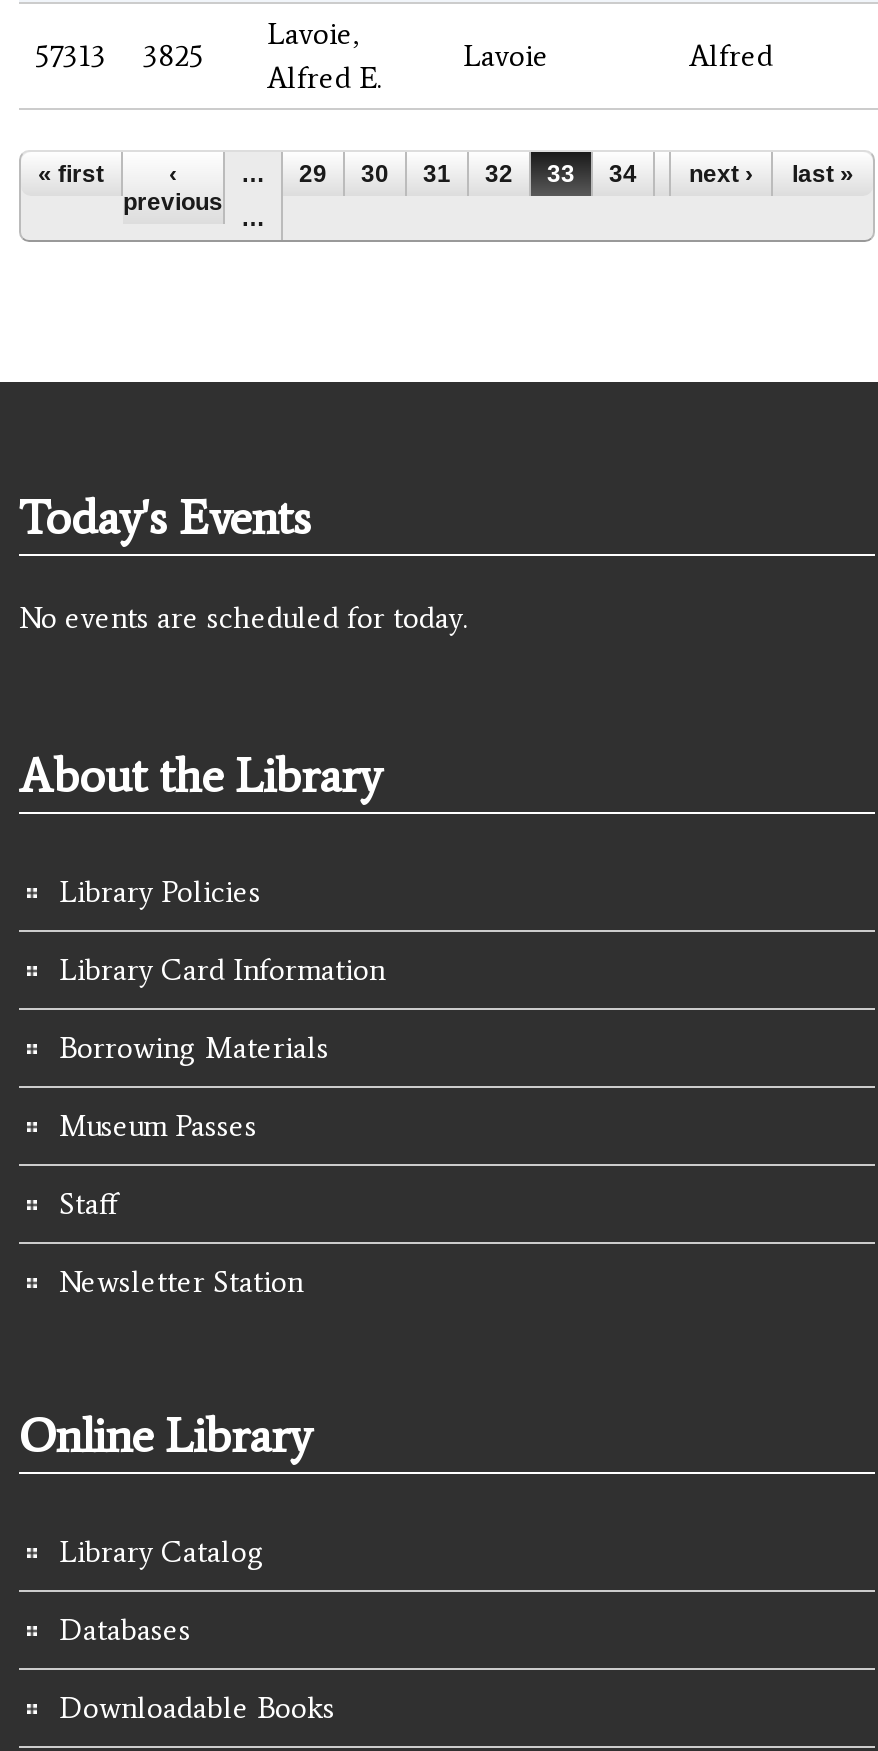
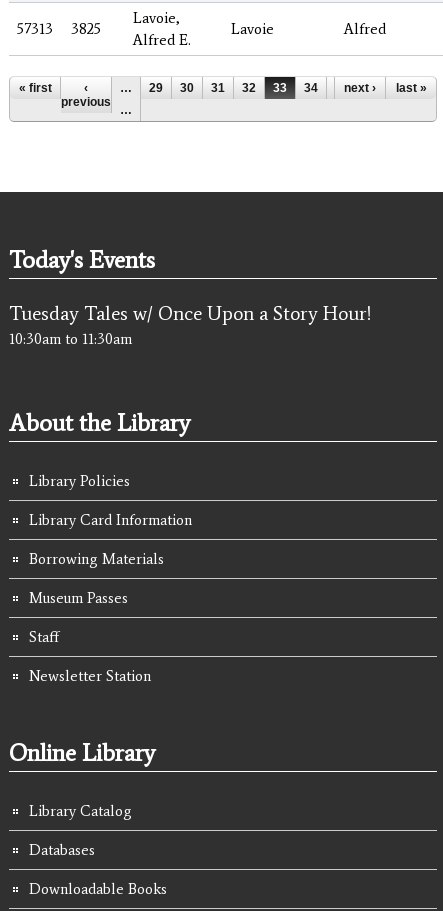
[19,600,469,636] No events are scheduled for today. -> [9,301,371,348] Tuesday Tales w/ Once Upon a Story Hour! | 10:30am to 11:30am

